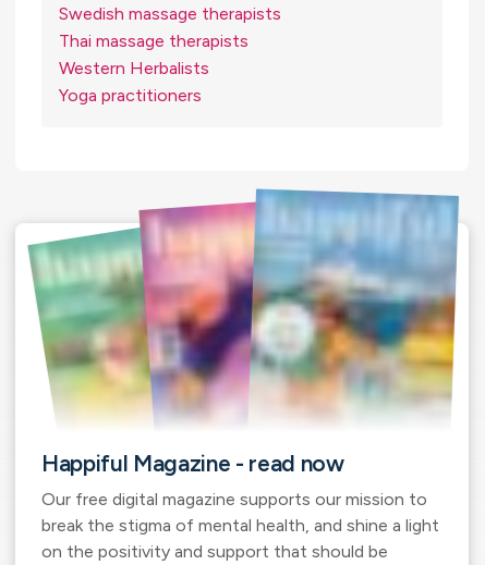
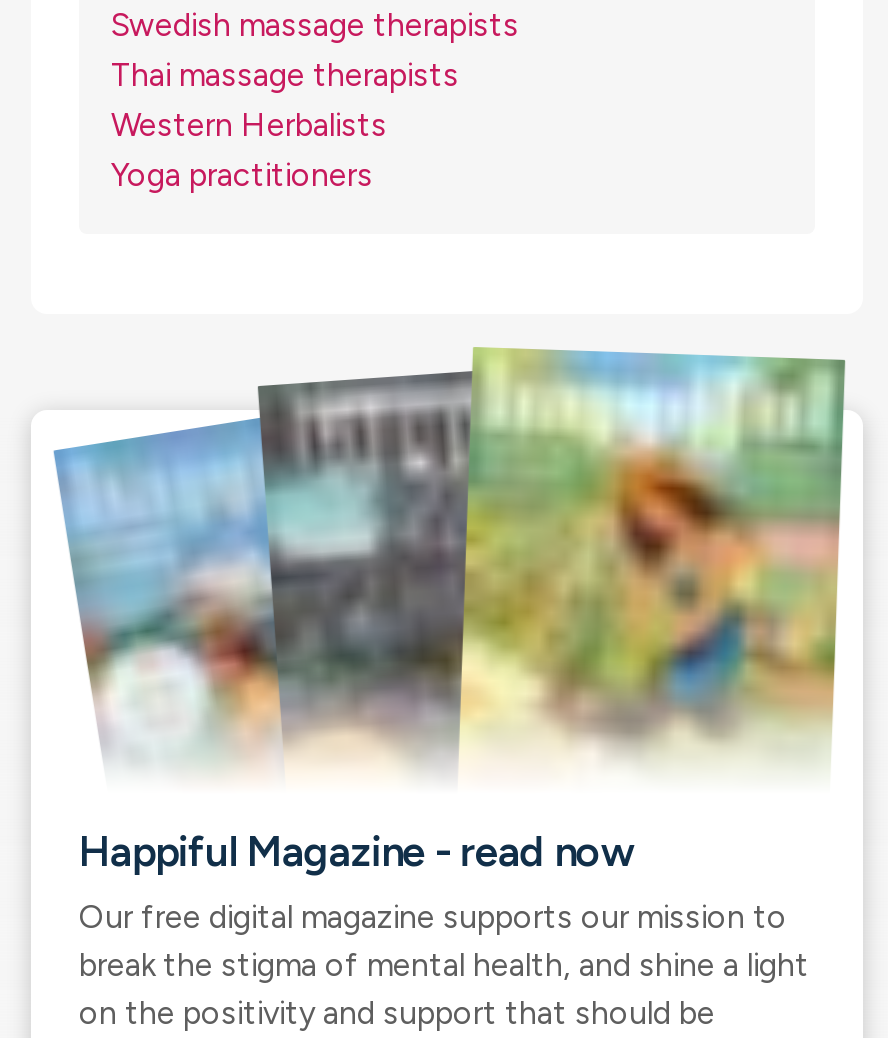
[28,188,460,425] [image] -> [55,346,847,778] [image]

